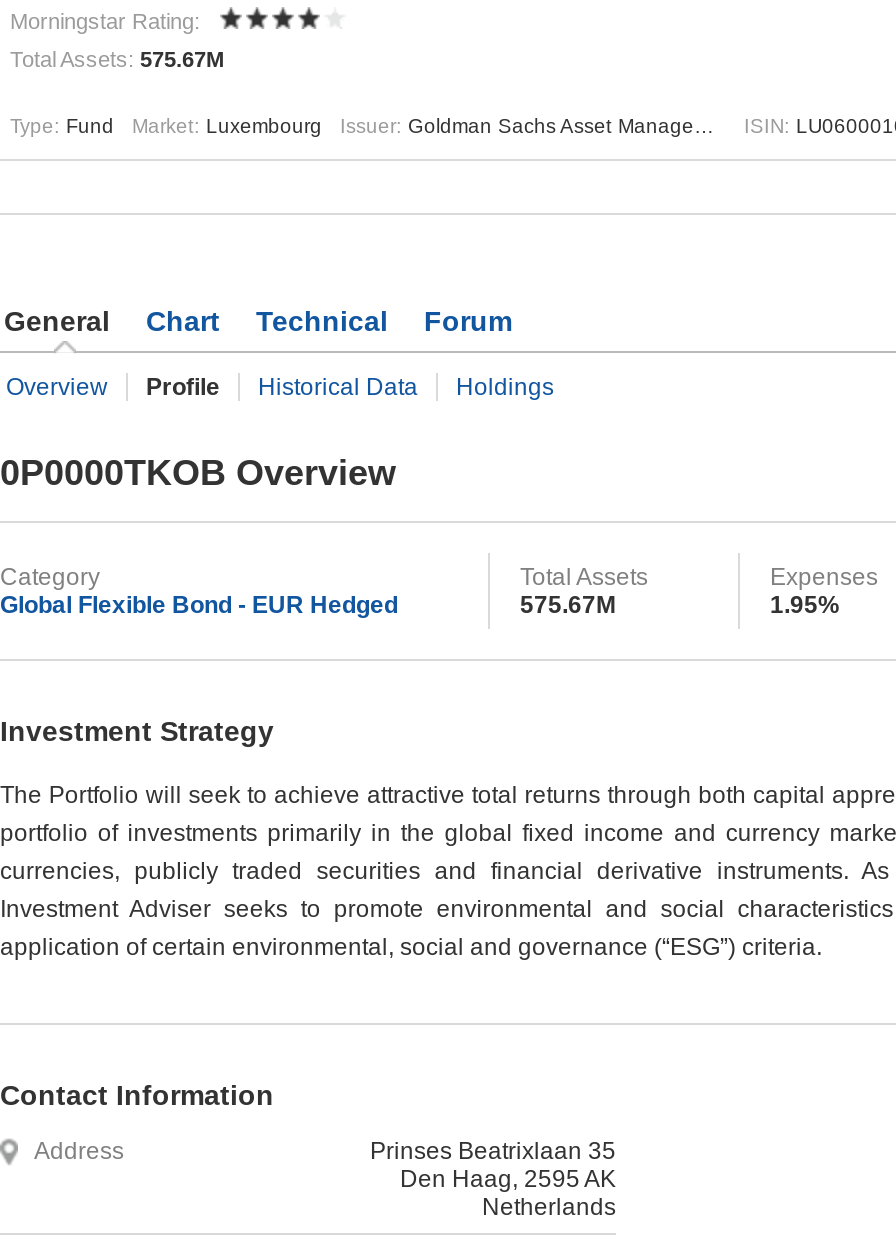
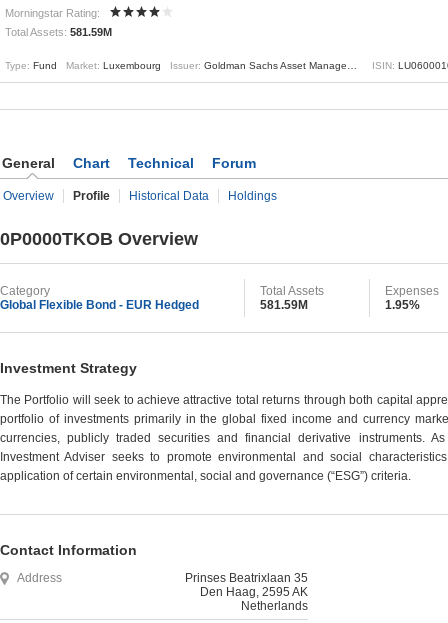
[10,47,224,71] Total Assets: 575.67M -> [5,26,112,38] Total Assets: 581.59M
[520,591,616,619] 575.67M -> [260,298,308,312] 581.59M

